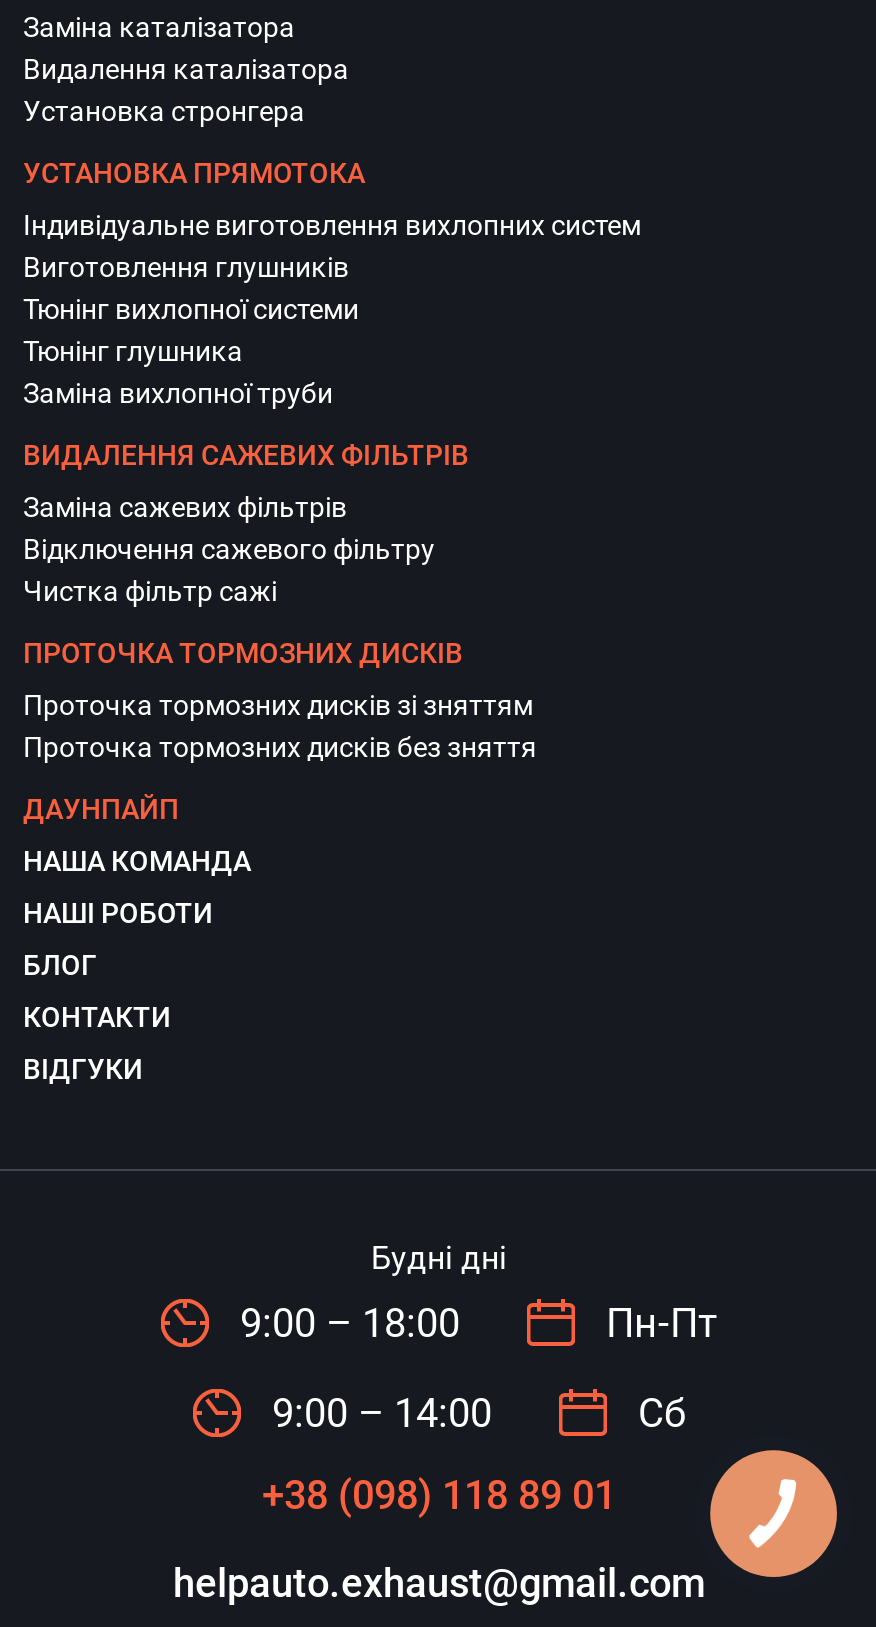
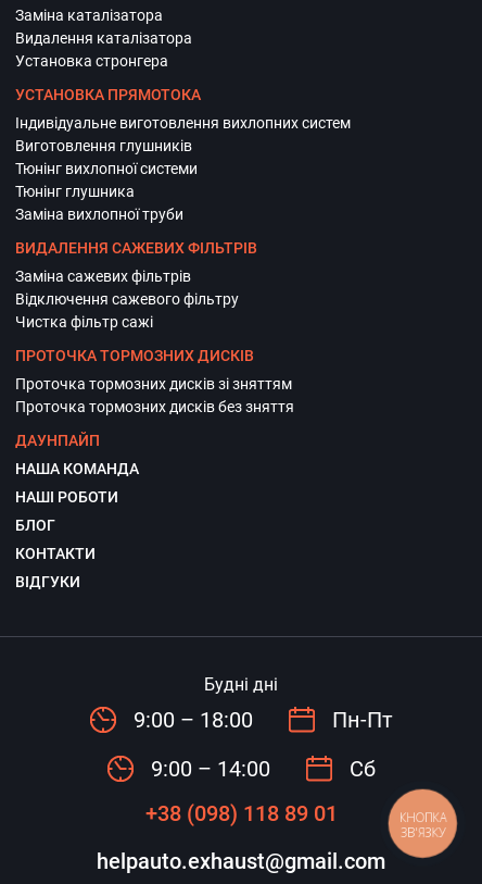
none -> [400,809,447,840] КНОПКА | ЗВ'ЯЗКУ

